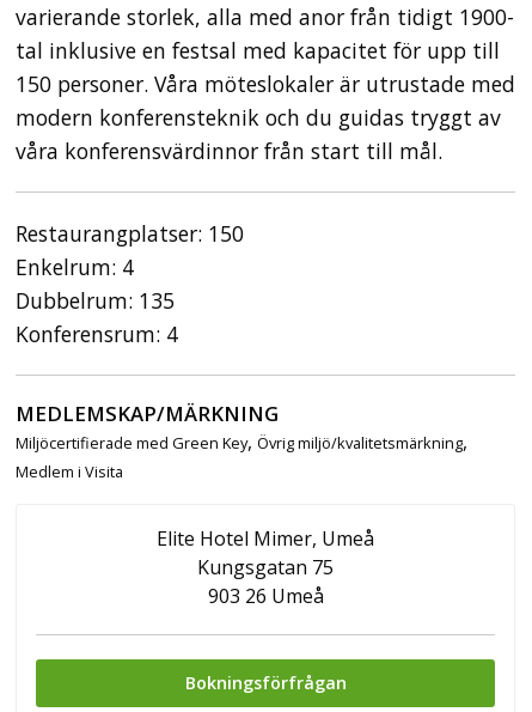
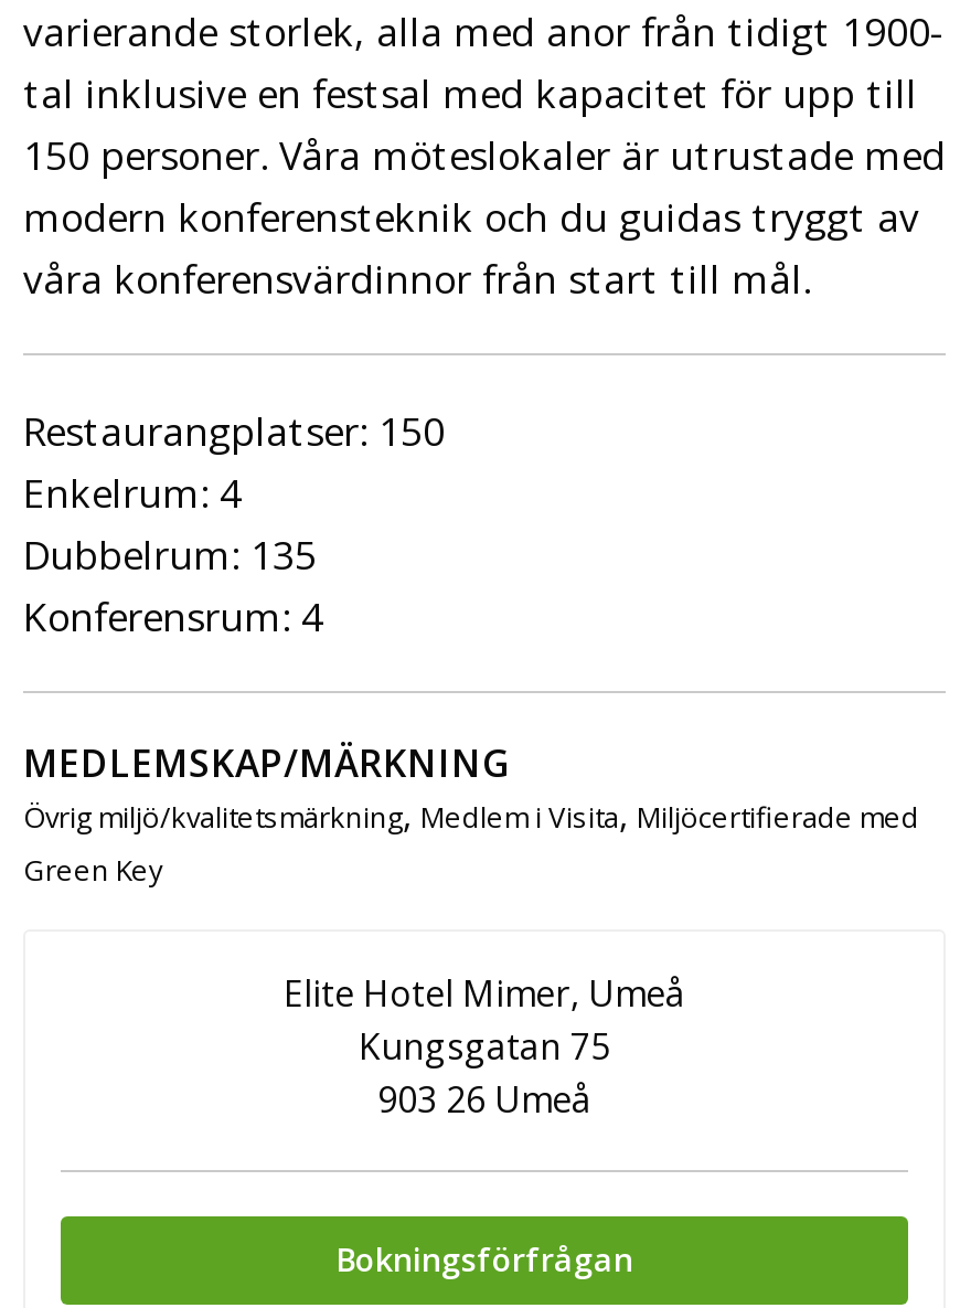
[16,428,467,482] Miljöcertifierade med Green Key, Övrig miljö/kvalitetsmärkning, | Medlem i Visita -> [23,790,919,890] Övrig miljö/kvalitetsmärkning, Medlem i Visita, Miljöcertifierade med | Green Key

